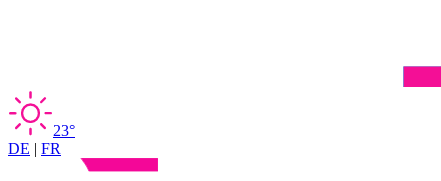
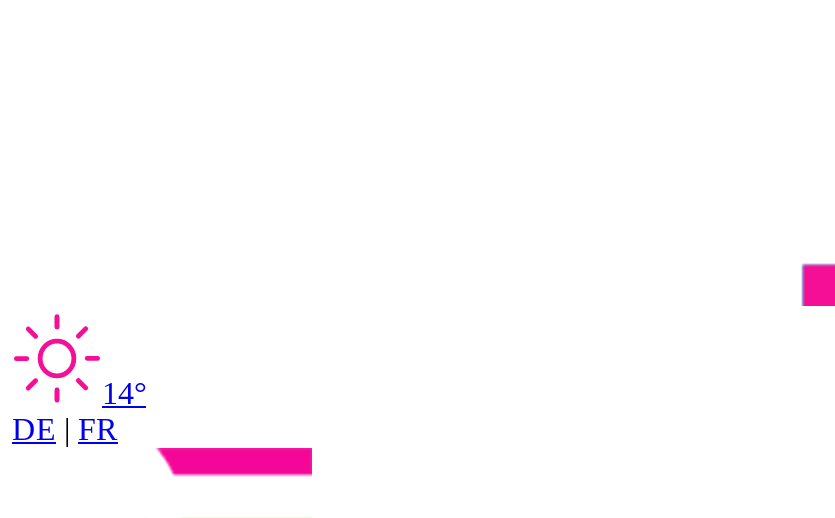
[53,122,75,139] 23° -> [102,376,146,410] 14°

